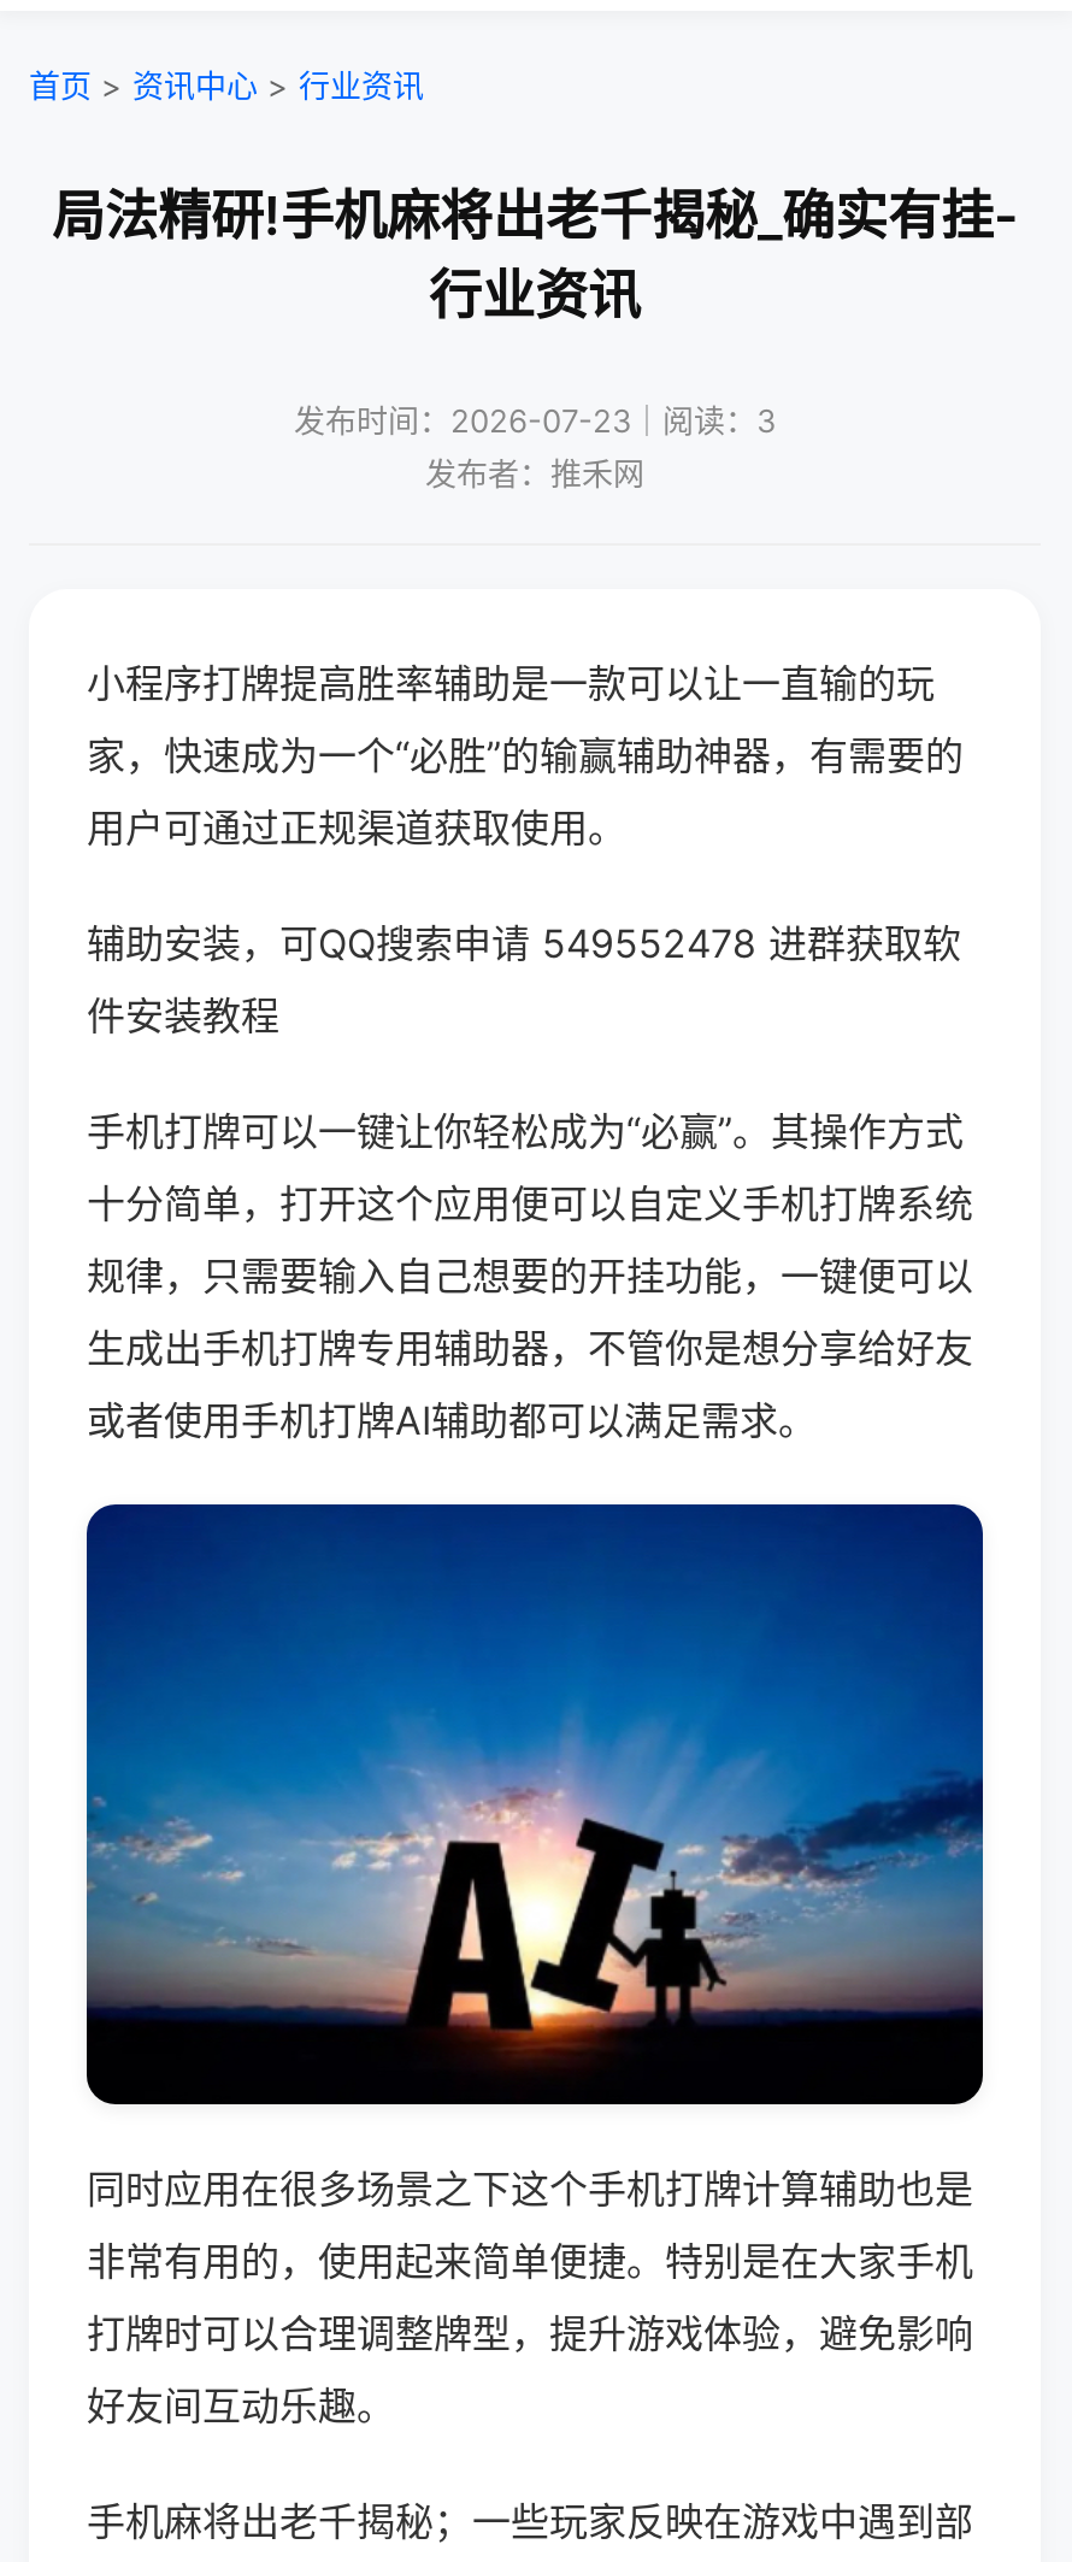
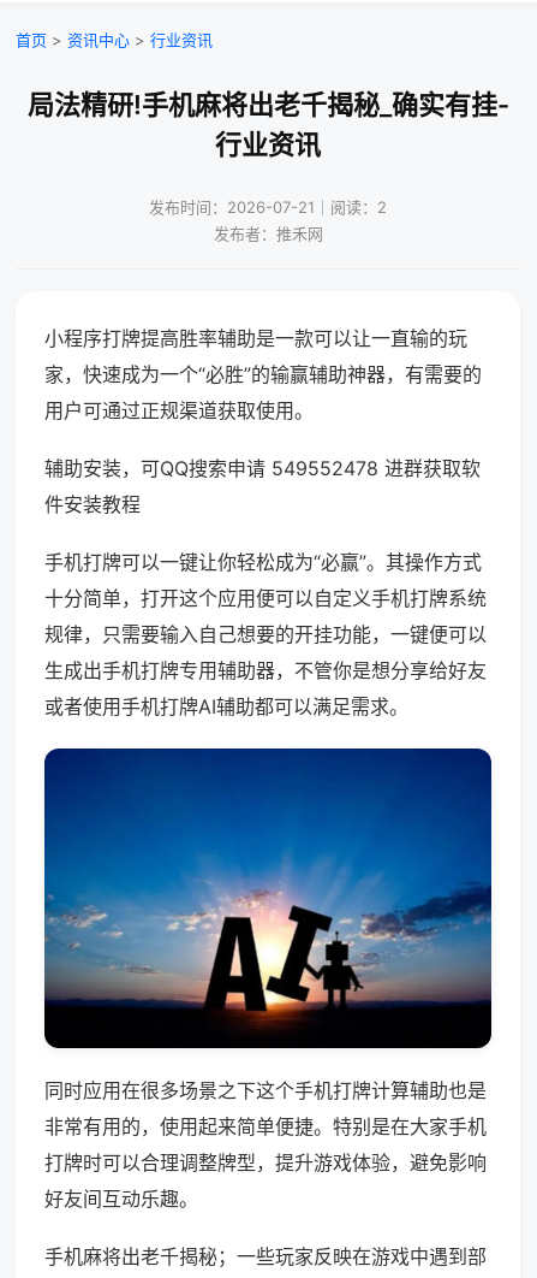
[294,401,776,440] 发布时间：2026-07-23｜阅读：3 -> [149,197,387,217] 发布时间：2026-07-21｜阅读：2

